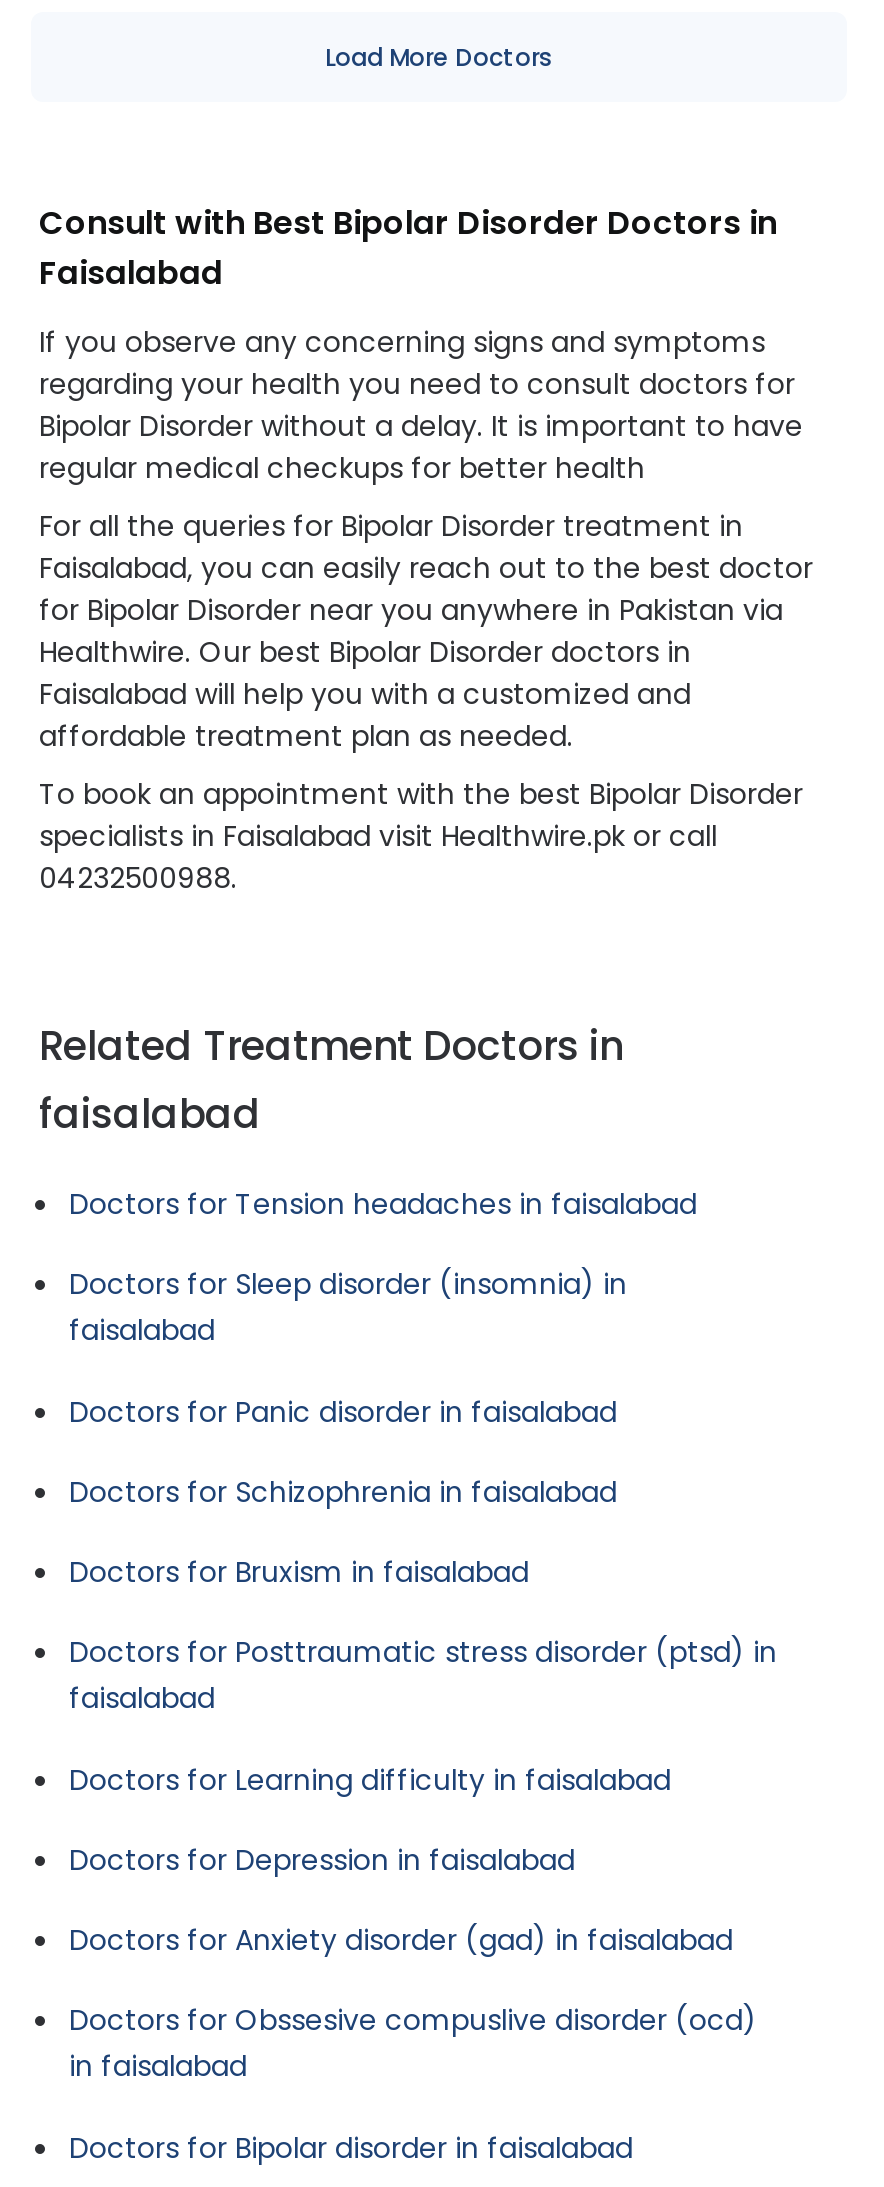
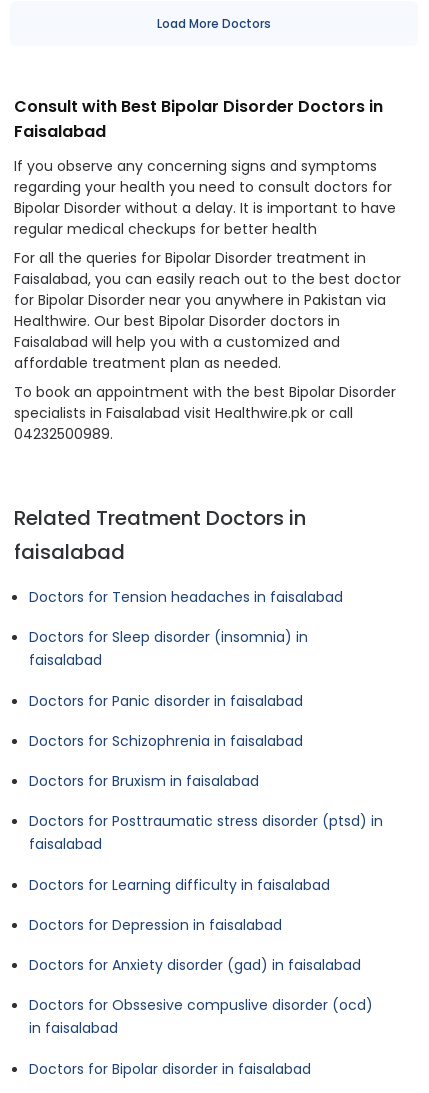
[39,858,237,898] 04232500988. -> [14,424,113,444] 04232500989.

